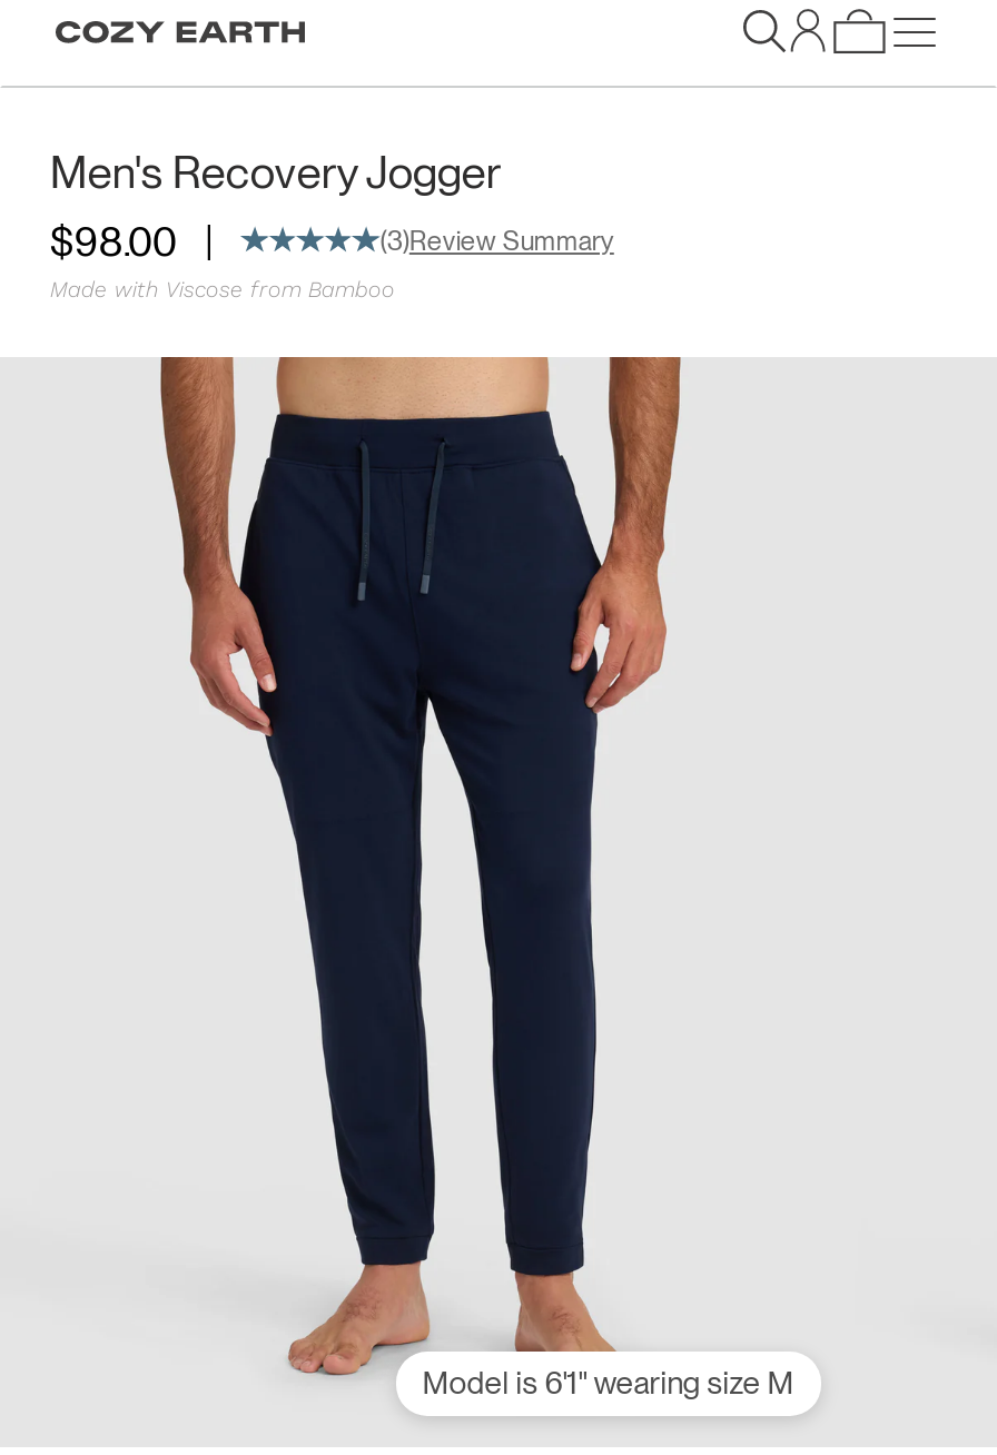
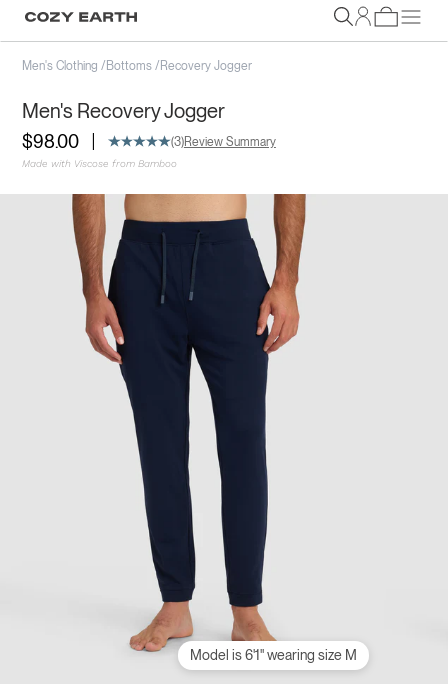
none -> [22,59,252,73] Men's Clothing /Bottoms /Recovery Jogger

